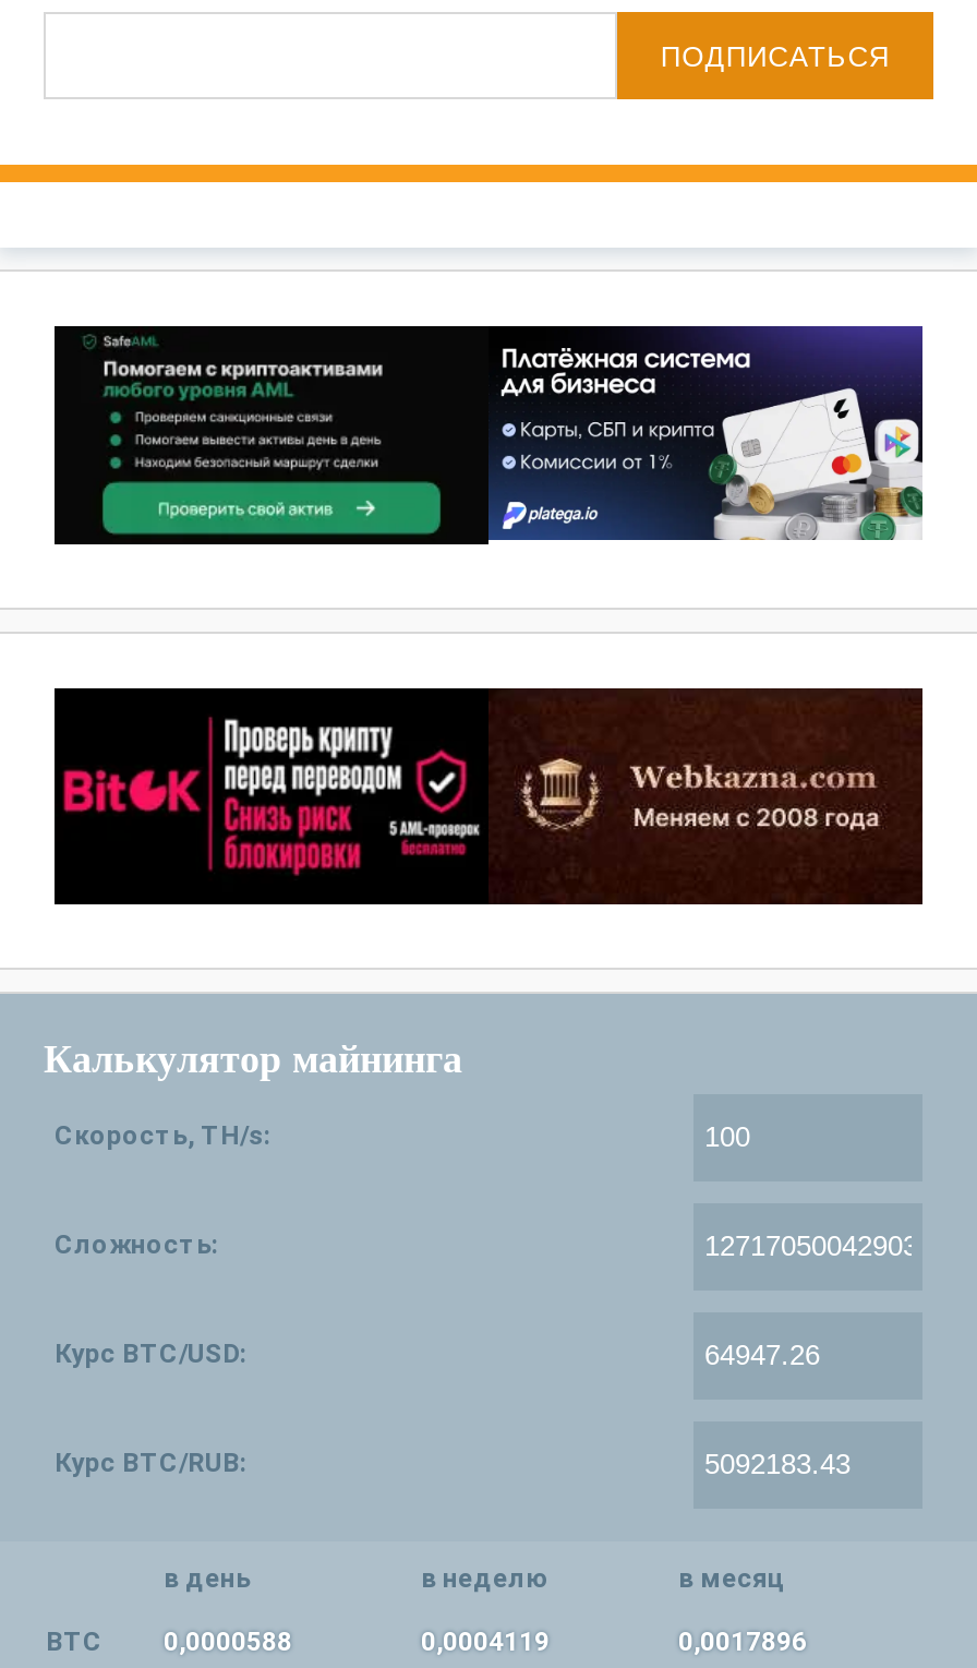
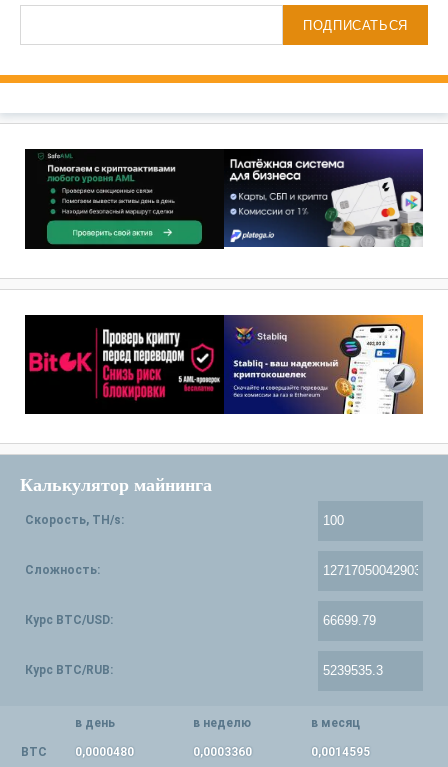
[491,686,925,907] [image] -> [224,314,424,415] [image]
[46,1627,292,1658] BTC 0,0000588 -> [21,745,134,759] BTC 0,0000480
[421,1627,550,1658] 0,0004119 -> [193,745,252,759] 0,0003360
[678,1627,807,1658] 0,0017896 -> [311,745,370,759] 0,0014595

